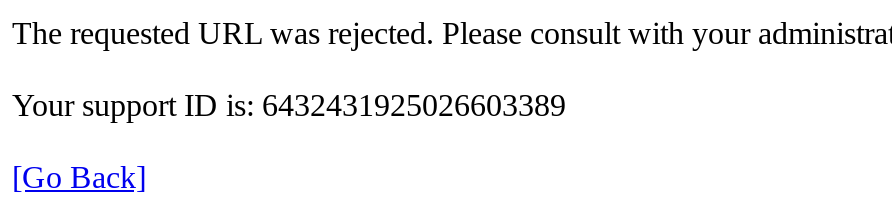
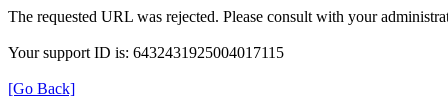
[12,88,566,122] Your support ID is: 6432431925026603389 -> [8,44,284,61] Your support ID is: 6432431925004017115

